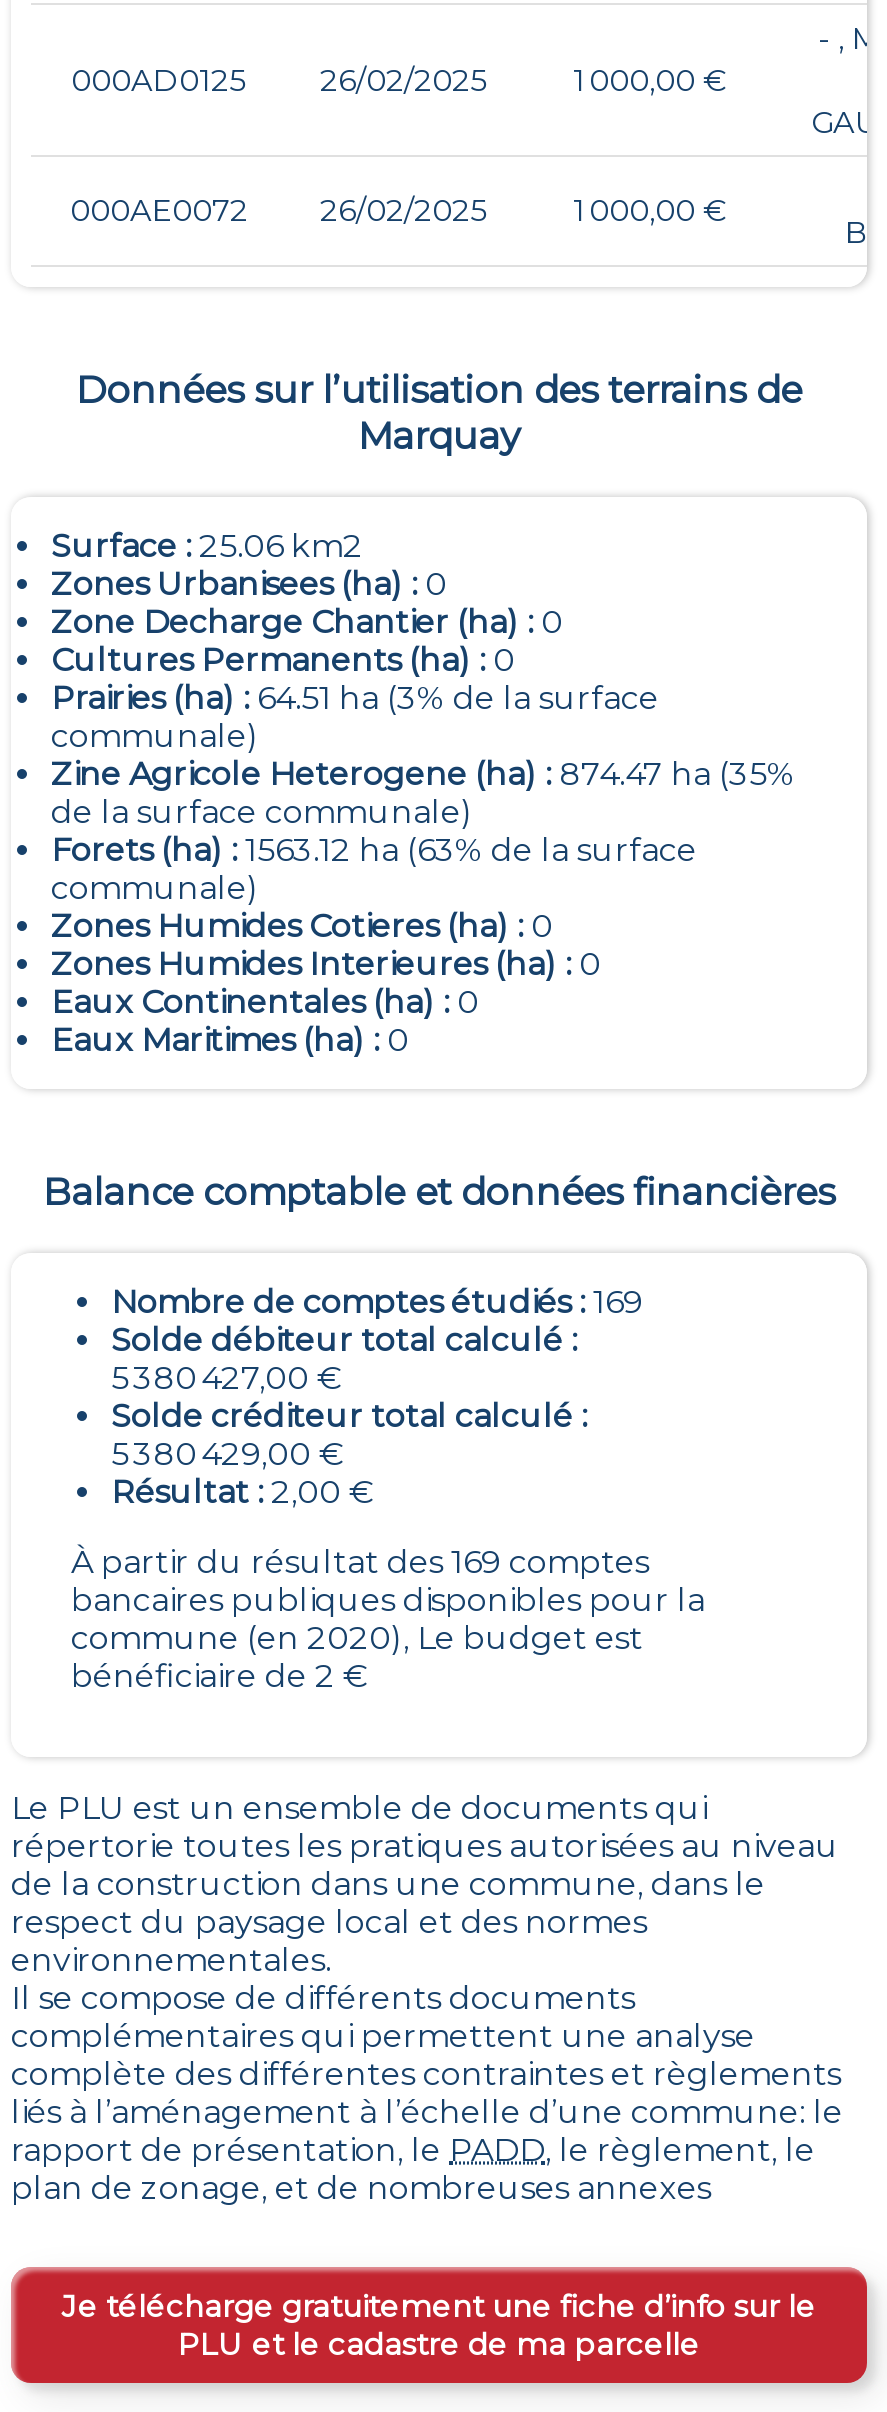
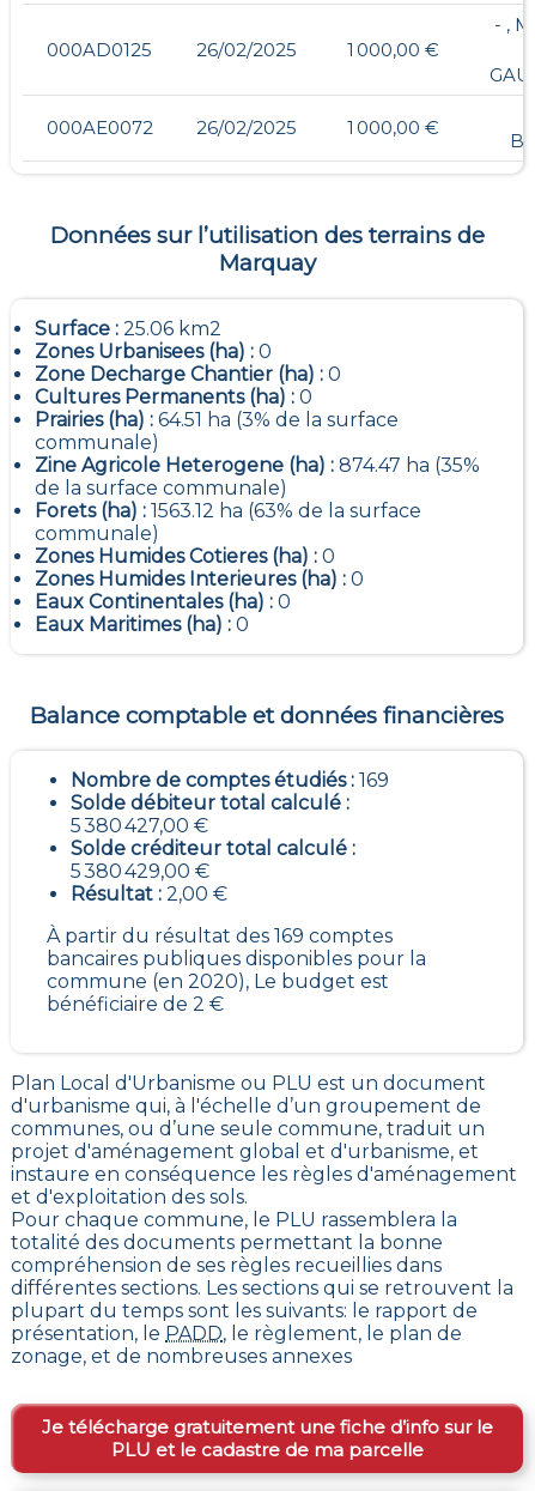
[11,1788,843,2206] Le PLU est un ensemble de documents qui | répertorie toutes les pratiques autorisées au niveau | de la construction dans une commune, dans le | respect du paysage local et des normes | environnementales. | Il se compose de différents documents | complémentaires qui permettent une analyse | complète des différentes contraintes et règlements | liés à l’aménagement à l’échelle d’une commune: le | rapport de présentation, le PADD, le règlement, le | plan de zonage, et de nombreuses annexes -> [11,1072,517,1368] Plan Local d'Urbanisme ou PLU est un document | d'urbanisme qui, à l'échelle d’un groupement de | communes, ou d’une seule commune, traduit un | projet d'aménagement global et d'urbanisme, et | instaure en conséquence les règles d'aménagement | et d'exploitation des sols. | Pour chaque commune, le PLU rassemblera la | totalité des documents permettant la bonne | compréhension de ses règles recueillies dans | différentes sections. Les sections qui se retrouvent la | plupart du temps sont les suivants: le rapport de | présentation, le PADD, le règlement, le plan de | zonage, et de nombreuses annexes

